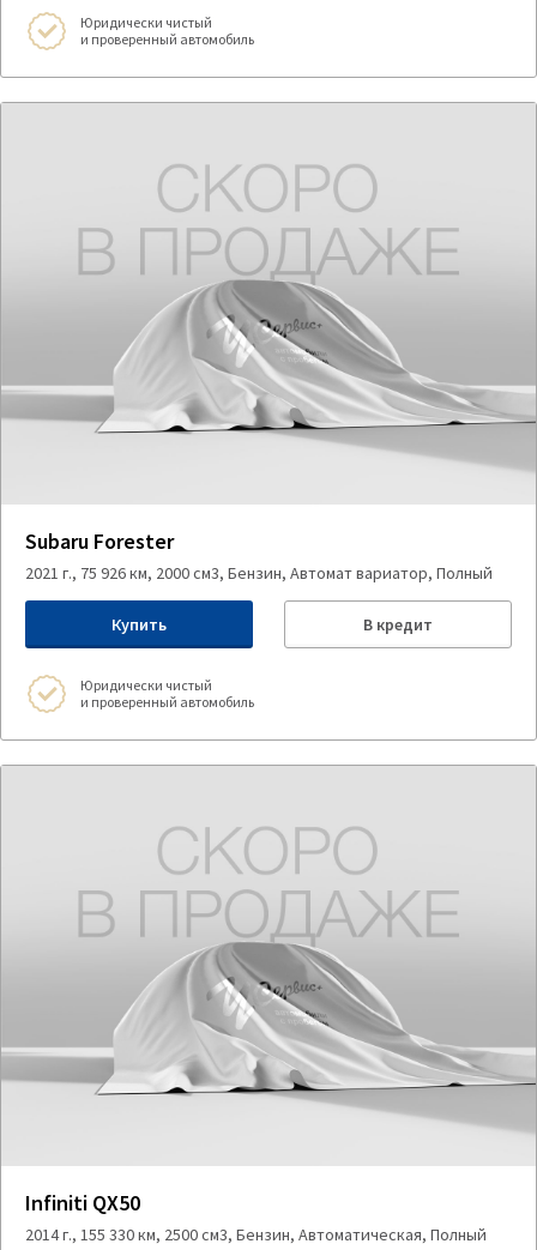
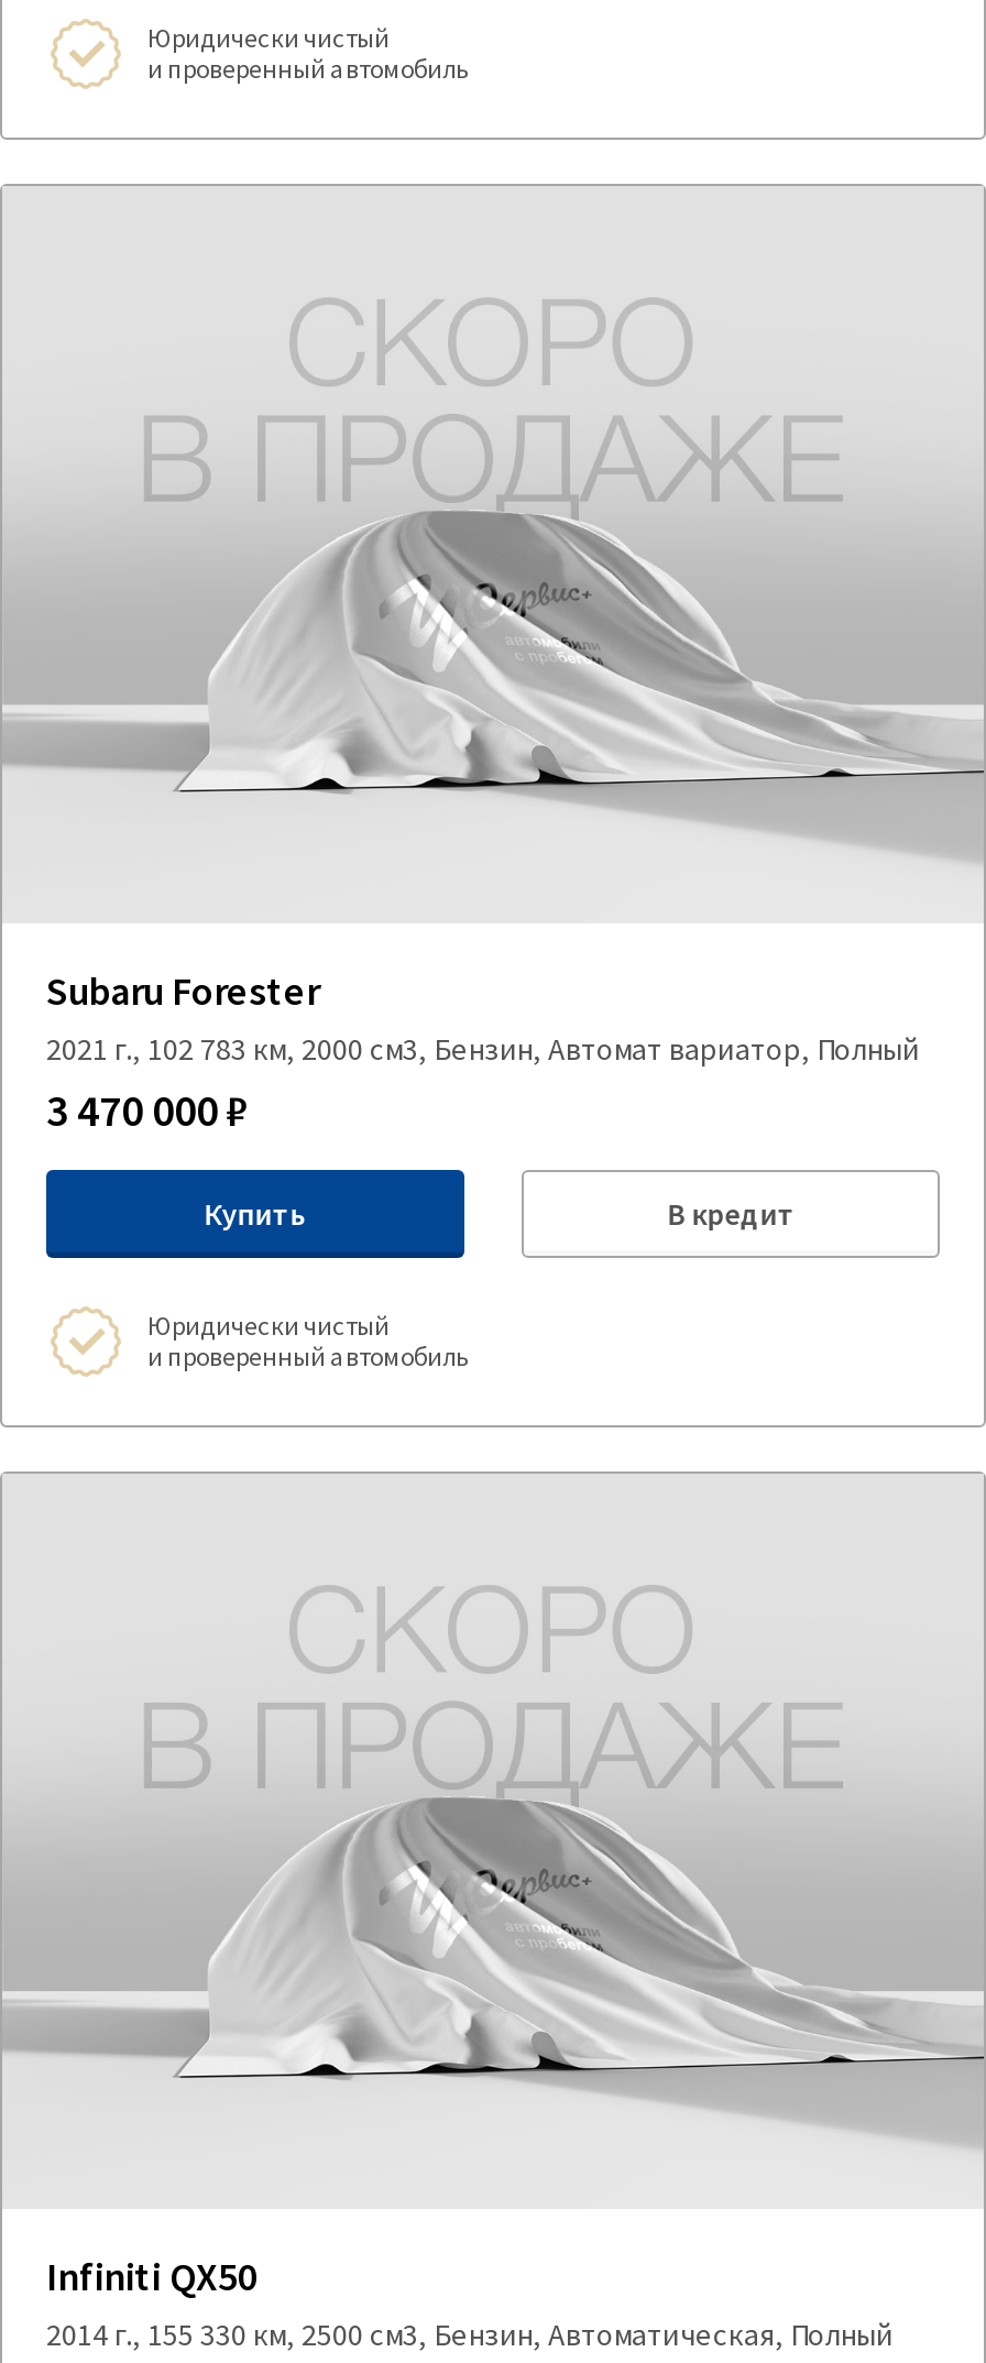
[25,561,493,583] 2021 г., 75 926 км, 2000 см3, Бензин, Автомат вариатор, Полный -> [46,1028,920,1136] 2021 г., 102 783 км, 2000 см3, Бензин, Автомат вариатор, Полный | 3 470 000 ₽

